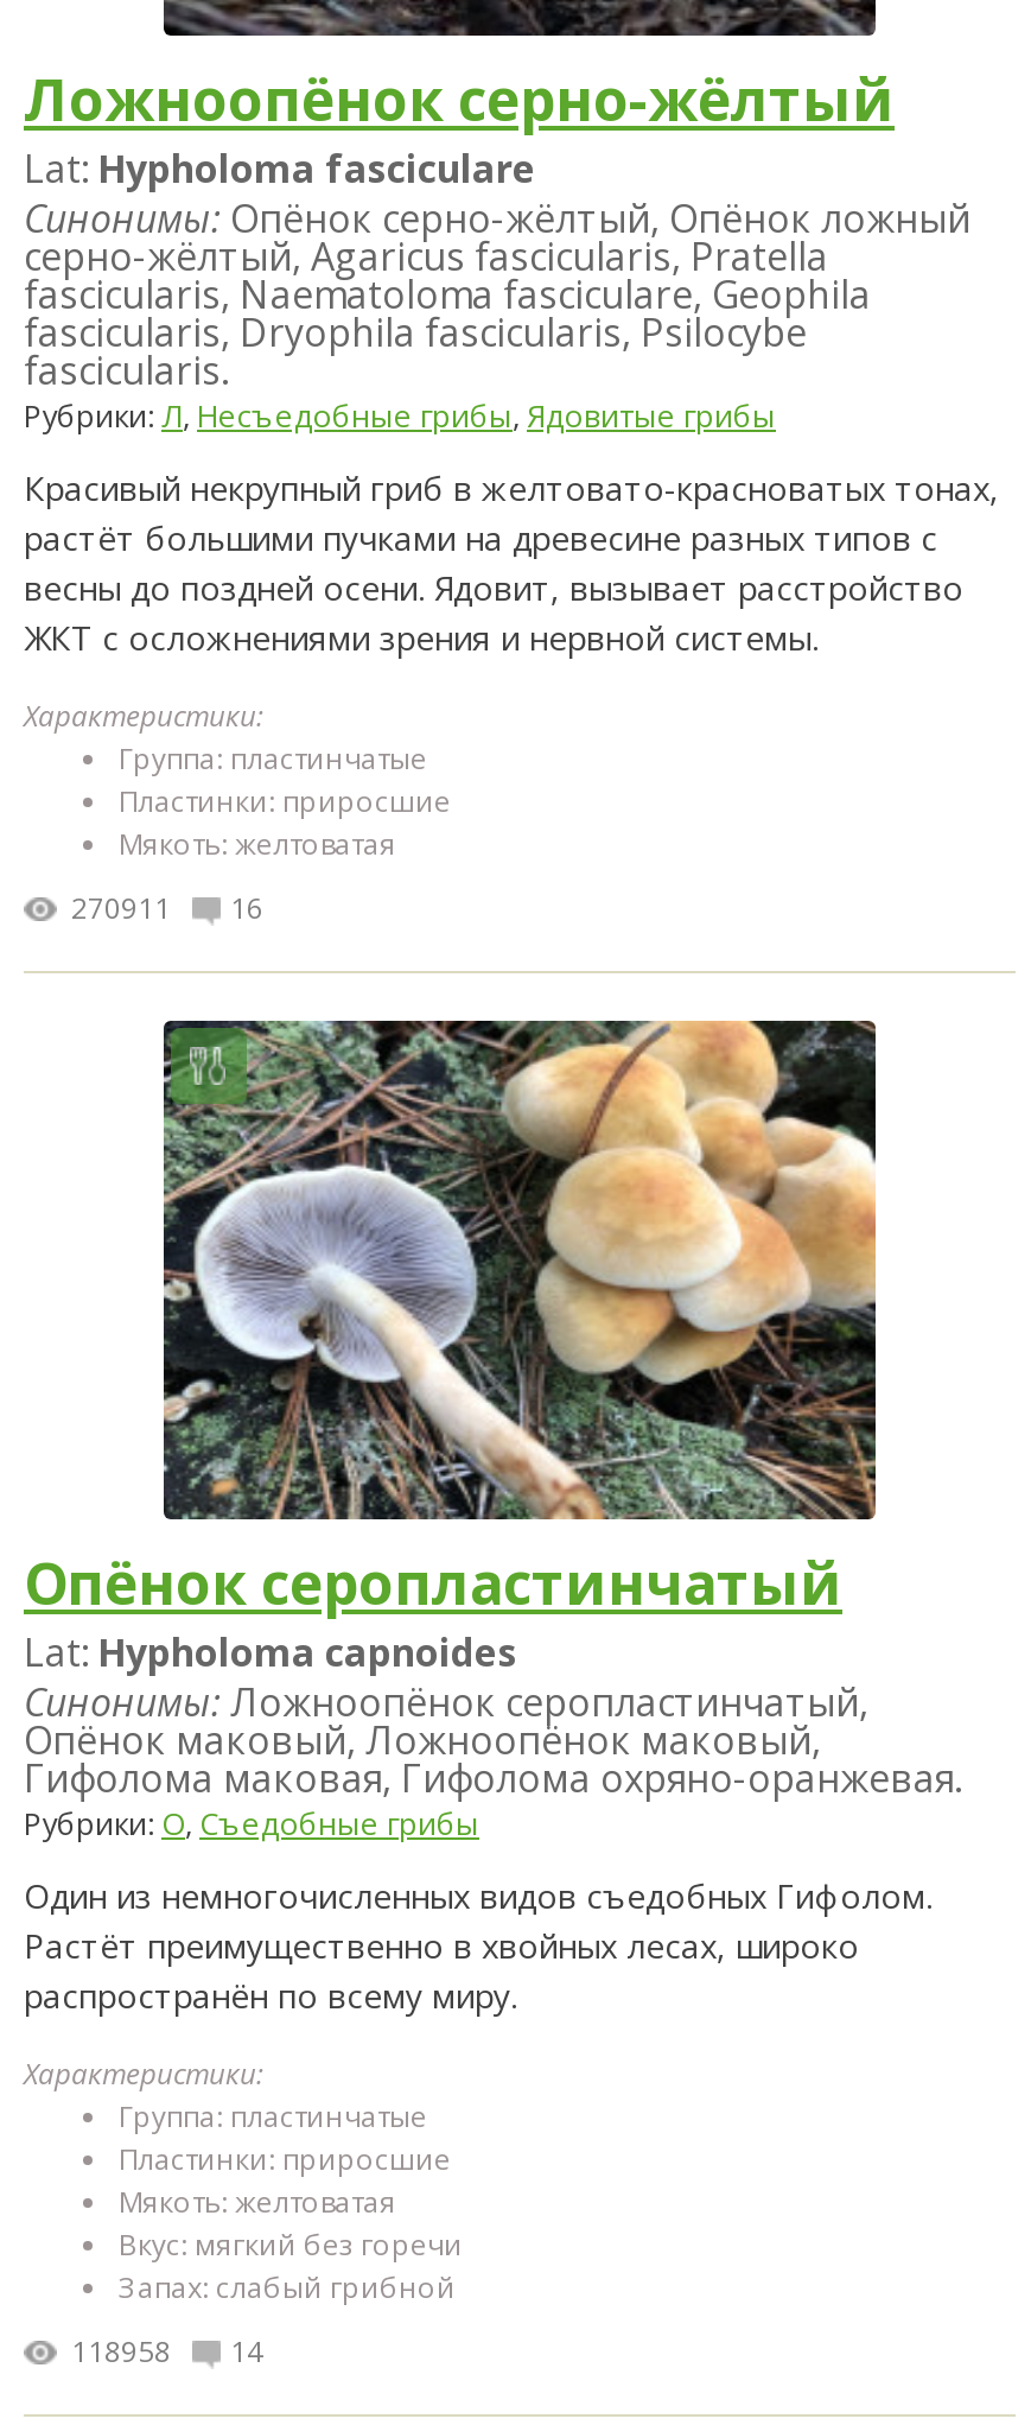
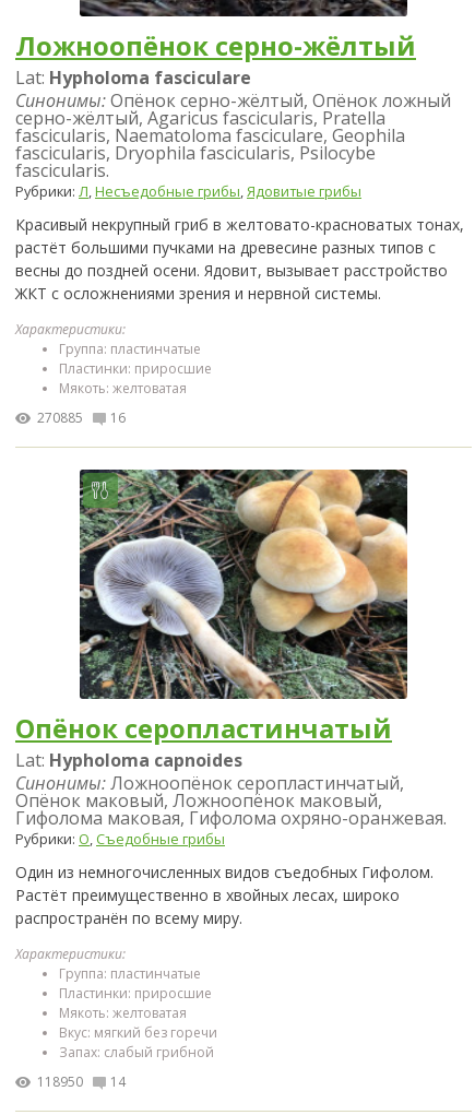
[71,888,263,928] 270911 16 -> [37,408,126,427] 270885 16
[71,2331,263,2372] 118958 14 -> [37,1073,126,1091] 118950 14

